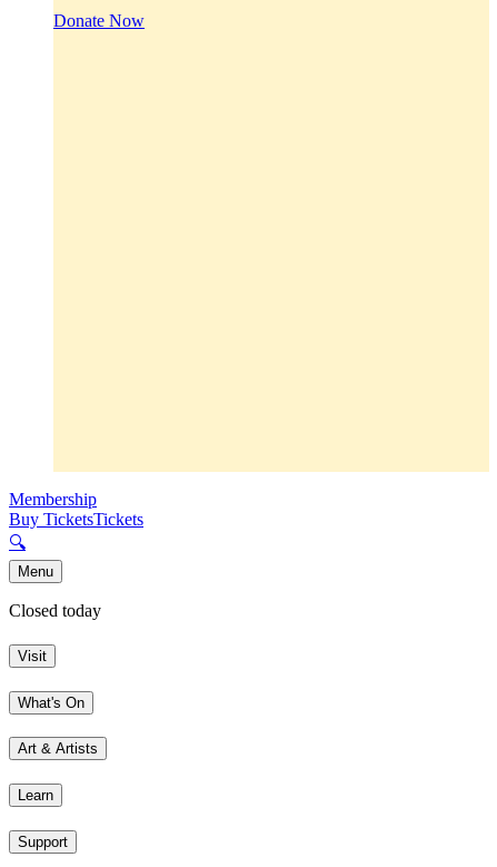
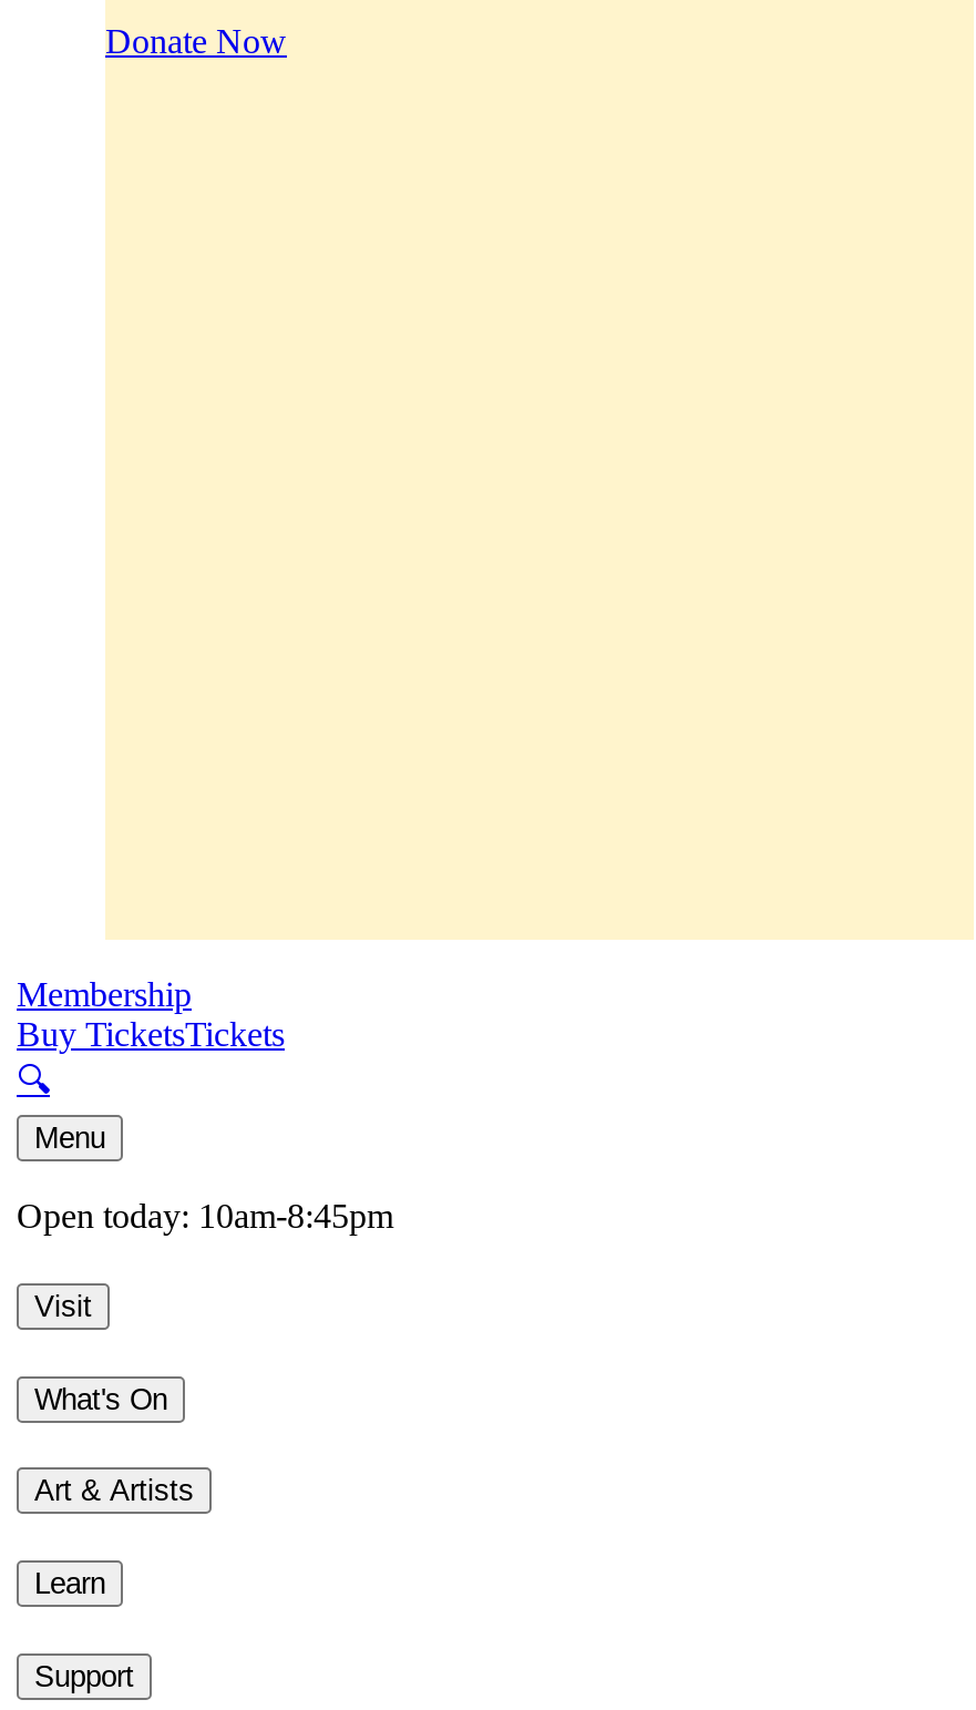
[9,601,101,620] Closed today -> [17,1198,393,1235] Open today: 10am-8:45pm

